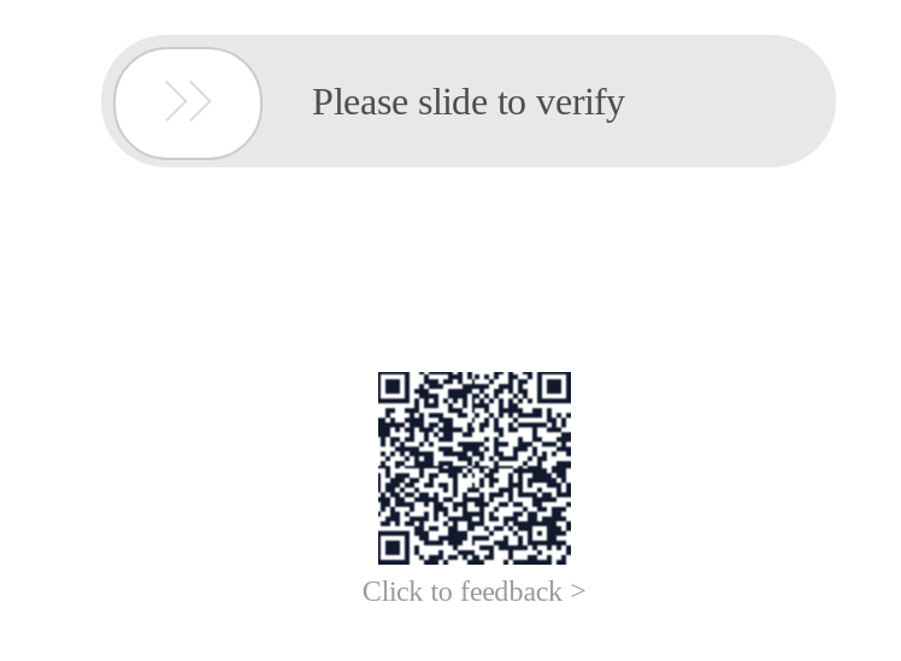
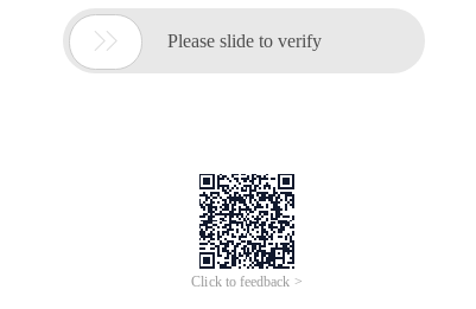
[378,370,573,567] [image] -> [198,174,296,270] [image]

